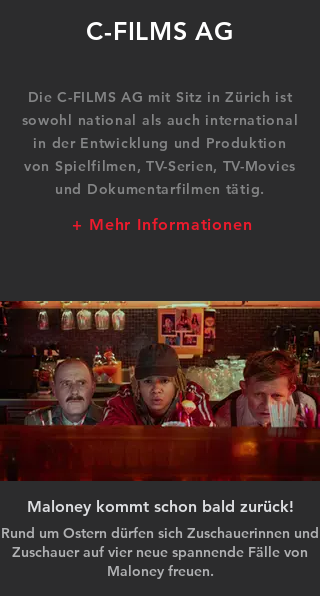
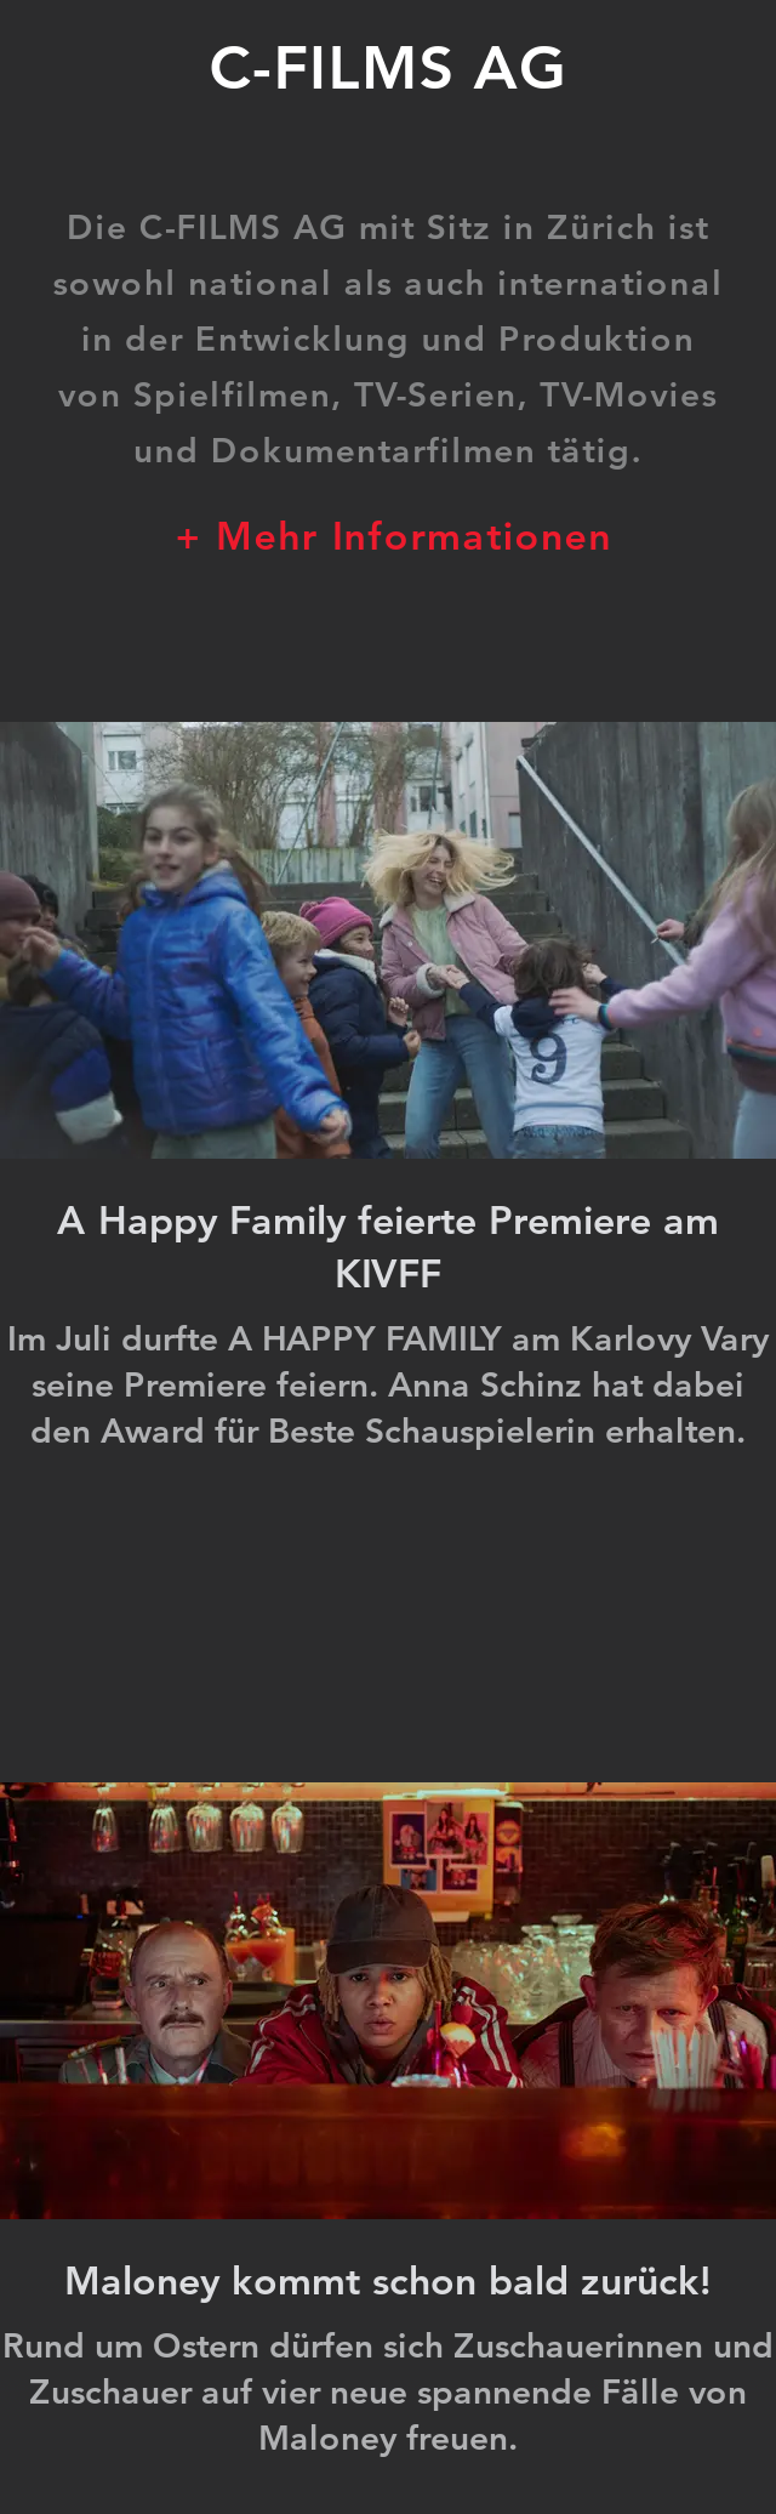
none -> [7,719,769,1452] [image] | A Happy Family feierte Premiere am | KIVFF | Im Juli durfte A HAPPY FAMILY am Karlovy Vary | seine Premiere feiern. Anna Schinz hat dabei | den Award für Beste Schauspielerin erhalten.

